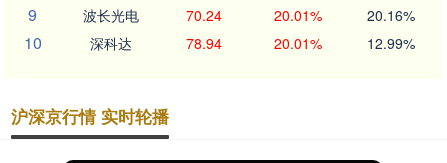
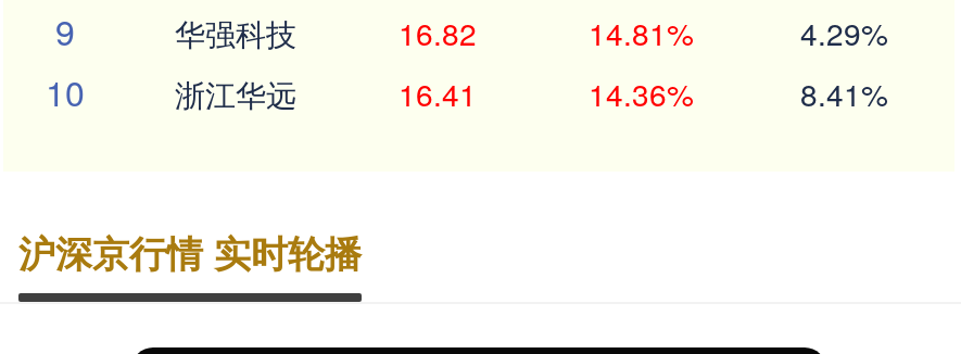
[83,5,415,25] 波长光电 | 70.24 | 20.01% | 20.16% -> [175,10,887,54] 华强科技 | 16.82 | 14.81% | 4.29%
[90,33,415,53] 深科达 | 78.94 | 20.01% | 12.99% -> [175,71,887,115] 浙江华远 | 16.41 | 14.36% | 8.41%

